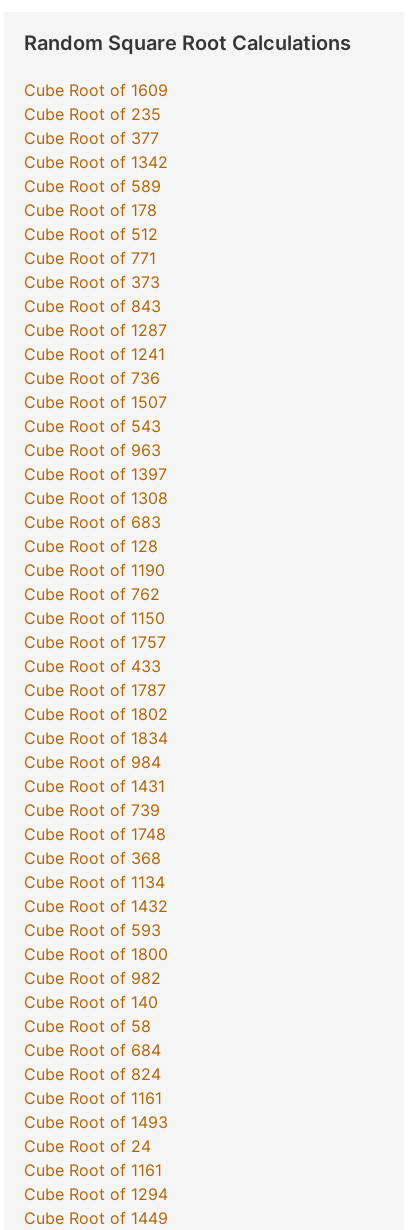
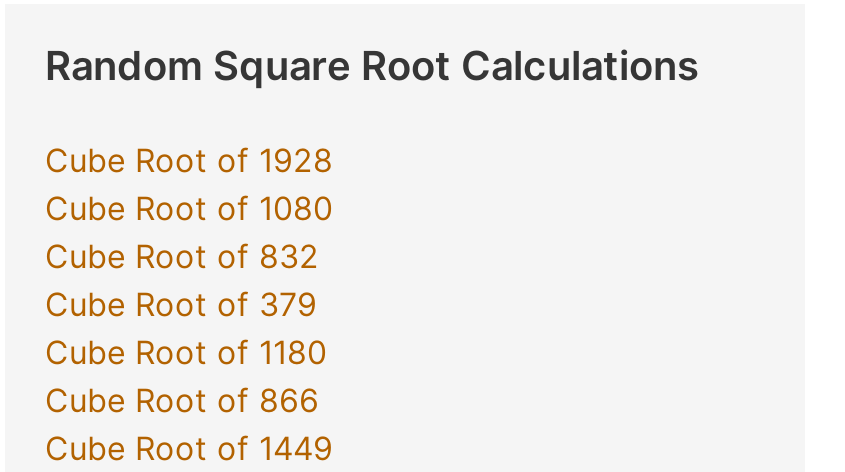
[24,80,168,1204] Cube Root of 1609 | Cube Root of 235 | Cube Root of 377 | Cube Root of 1342 | Cube Root of 589 | Cube Root of 178 | Cube Root of 512 | Cube Root of 771 | Cube Root of 373 | Cube Root of 843 | Cube Root of 1287 | Cube Root of 1241 | Cube Root of 736 | Cube Root of 1507 | Cube Root of 543 | Cube Root of 963 | Cube Root of 1397 | Cube Root of 1308 | Cube Root of 683 | Cube Root of 128 | Cube Root of 1190 | Cube Root of 762 | Cube Root of 1150 | Cube Root of 1757 | Cube Root of 433 | Cube Root of 1787 | Cube Root of 1802 | Cube Root of 1834 | Cube Root of 984 | Cube Root of 1431 | Cube Root of 739 | Cube Root of 1748 | Cube Root of 368 | Cube Root of 1134 | Cube Root of 1432 | Cube Root of 593 | Cube Root of 1800 | Cube Root of 982 | Cube Root of 140 | Cube Root of 58 | Cube Root of 684 | Cube Root of 824 | Cube Root of 1161 | Cube Root of 1493 | Cube Root of 24 | Cube Root of 1161 | Cube Root of 1294 -> [45,140,333,420] Cube Root of 1928 | Cube Root of 1080 | Cube Root of 832 | Cube Root of 379 | Cube Root of 1180 | Cube Root of 866

